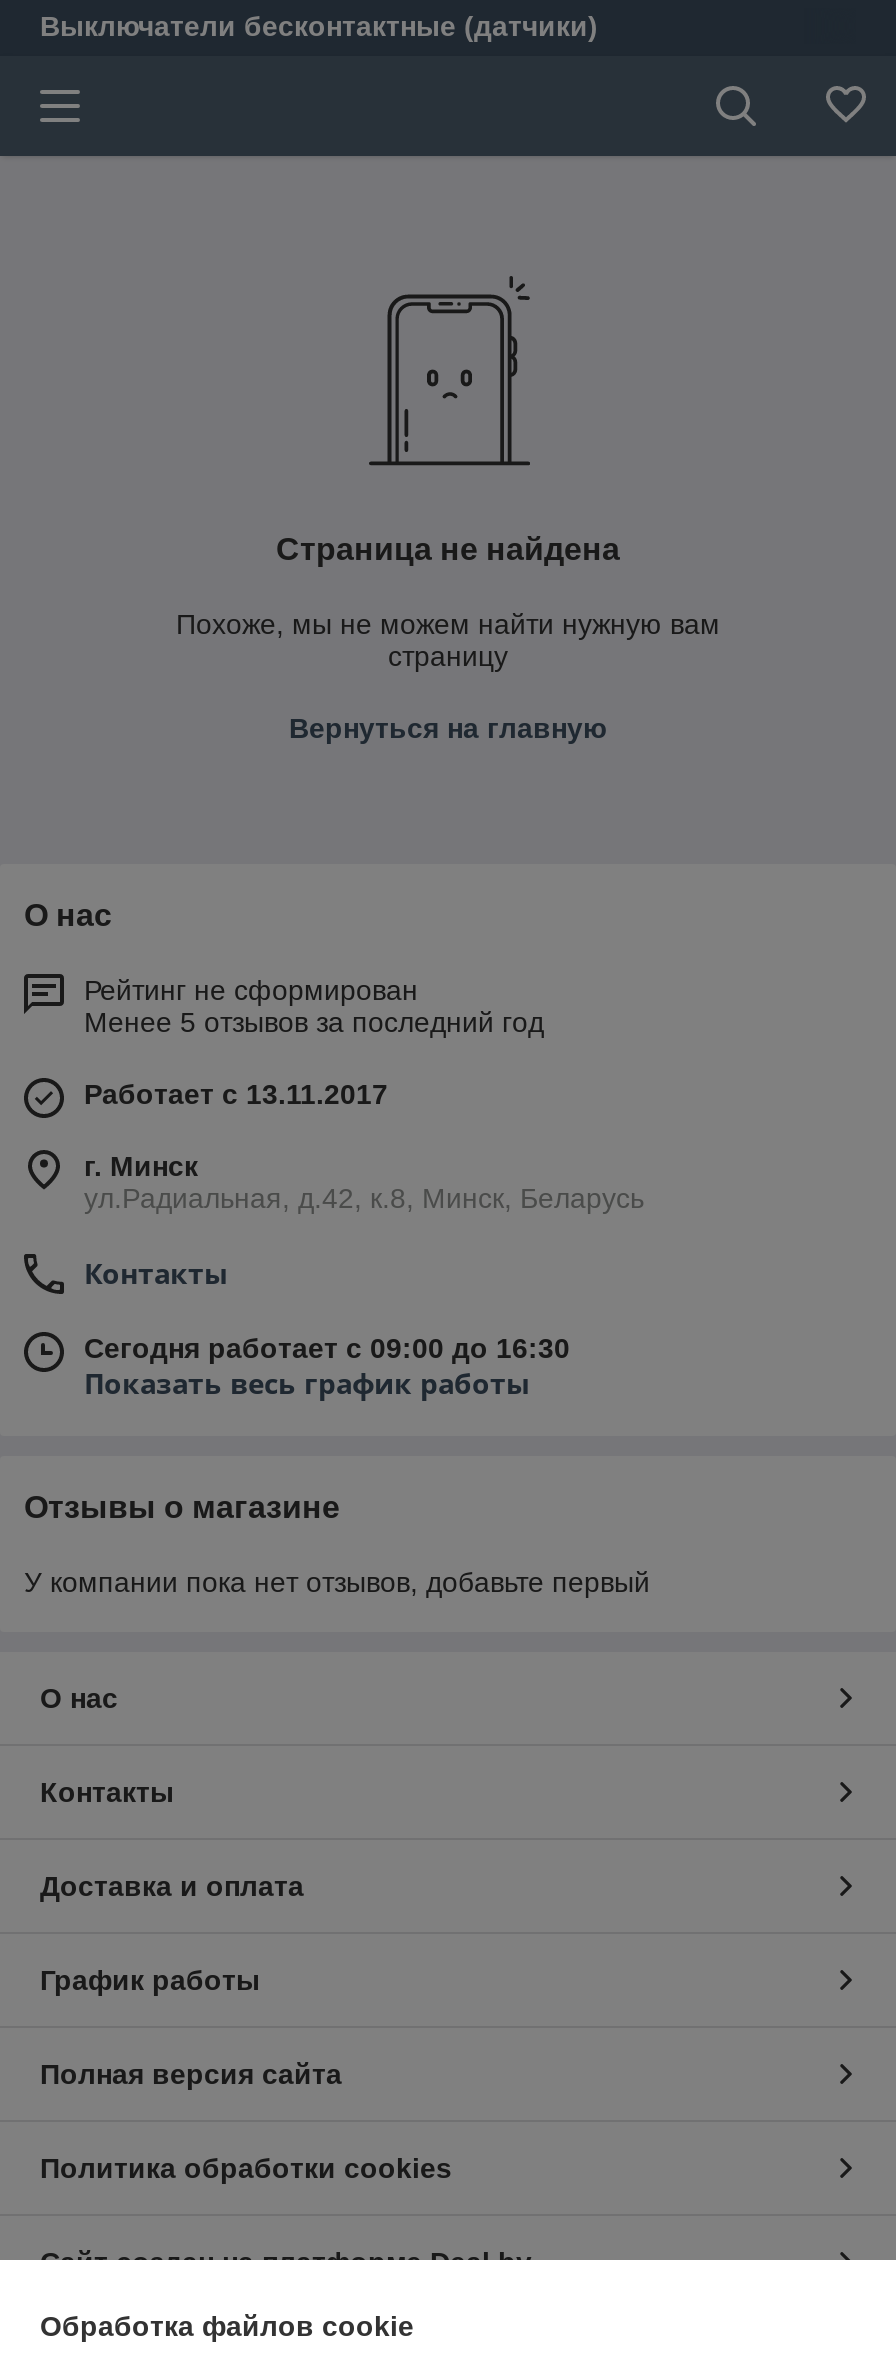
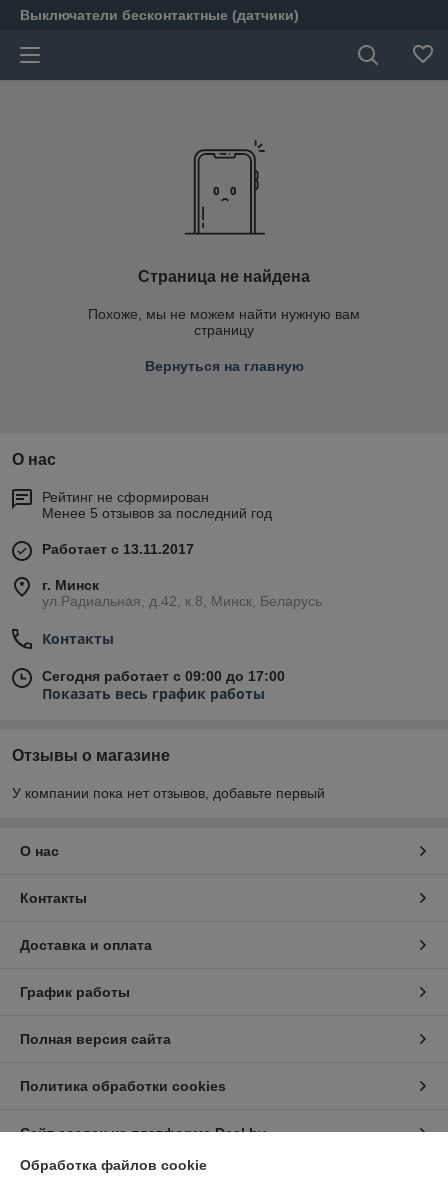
[84,1332,570,1364] Сегодня работает с 09:00 до 16:30 -> [42,668,285,684] Сегодня работает с 09:00 до 17:00

